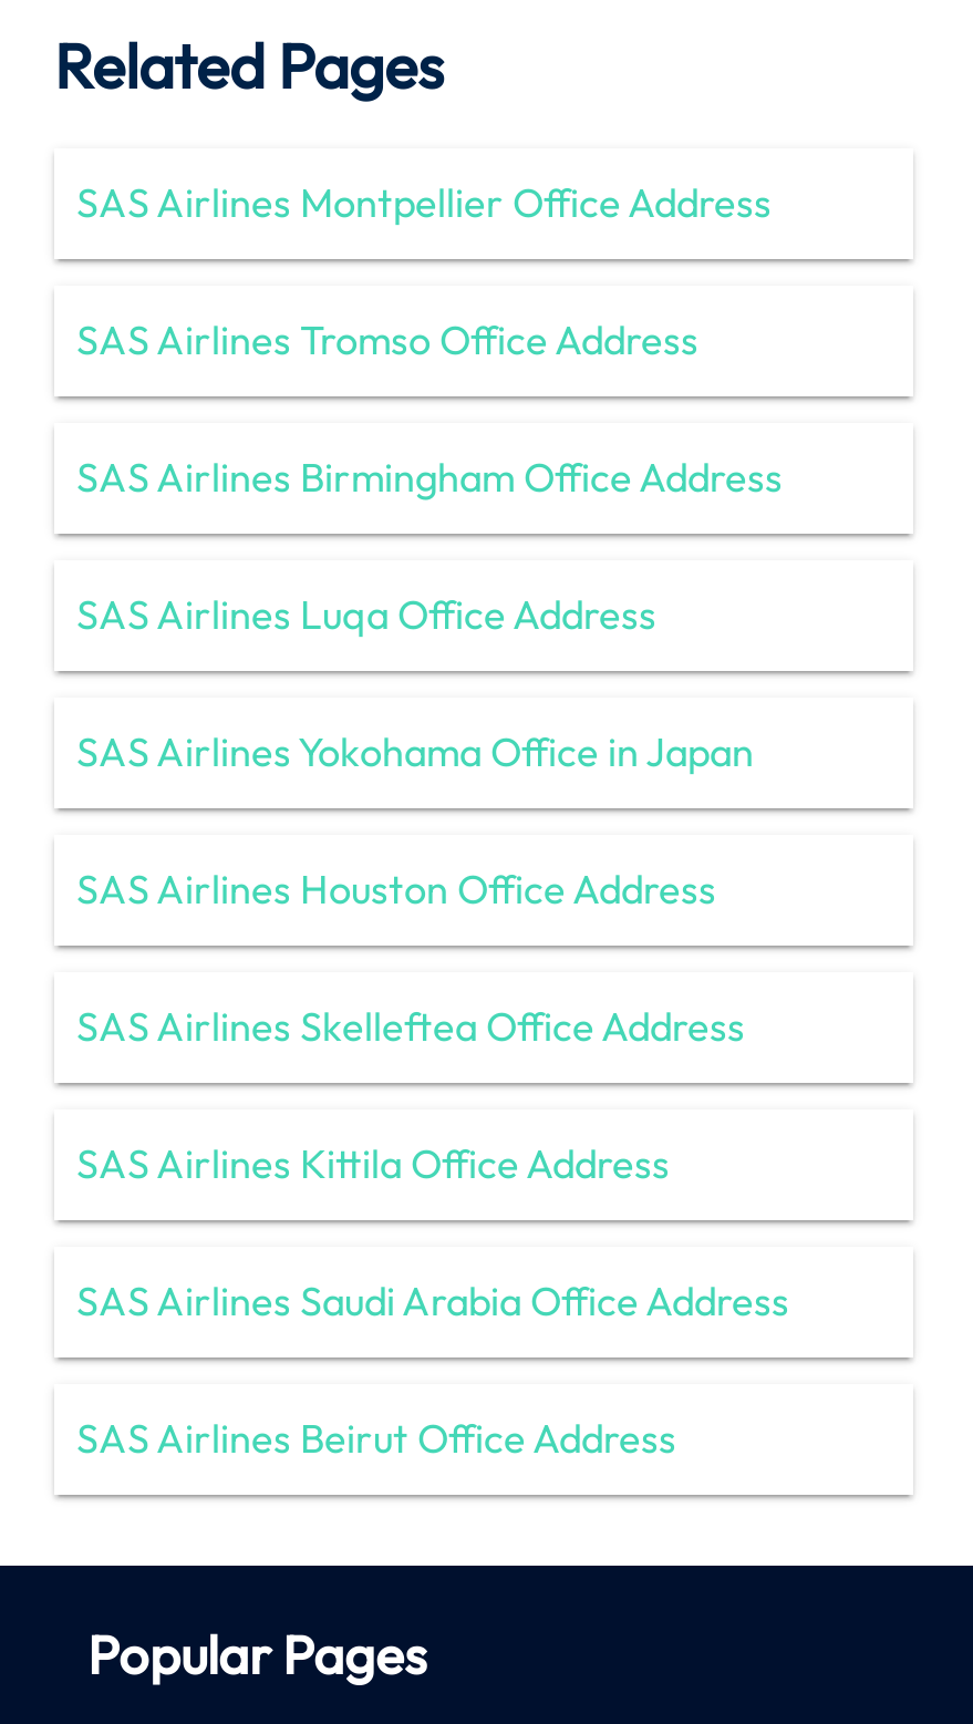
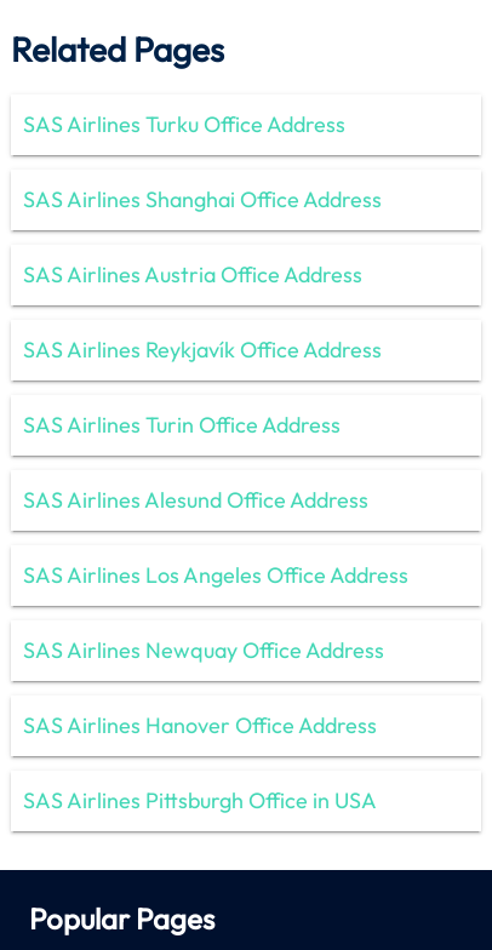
[76,177,772,228] SAS Airlines Montpellier Office Address -> [23,110,345,138] SAS Airlines Turku Office Address
[76,314,698,365] SAS Airlines Tromso Office Address -> [23,185,382,213] SAS Airlines Shanghai Office Address
[76,451,783,502] SAS Airlines Birmingham Office Address -> [23,260,362,288] SAS Airlines Austria Office Address
[76,589,656,640] SAS Airlines Luqa Office Address -> [23,335,382,363] SAS Airlines Reykjavík Office Address
[76,726,754,777] SAS Airlines Yokohama Office in Japan -> [23,411,341,438] SAS Airlines Turin Office Address
[76,863,716,914] SAS Airlines Houston Office Address -> [23,486,368,514] SAS Airlines Alesund Office Address
[76,1001,745,1051] SAS Airlines Skelleftea Office Address -> [23,561,408,589] SAS Airlines Los Angeles Office Address
[76,1138,670,1189] SAS Airlines Kittila Office Address -> [23,636,384,664] SAS Airlines Newquay Office Address
[76,1275,789,1326] SAS Airlines Saudi Arabia Office Address -> [23,711,377,739] SAS Airlines Hanover Office Address
[76,1412,676,1463] SAS Airlines Beirut Office Address -> [23,786,377,814] SAS Airlines Pittsburgh Office in USA

